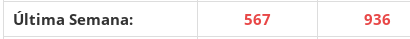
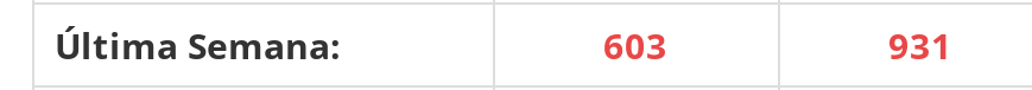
[243,9,270,29] 567 -> [603,21,667,68] 603
[363,9,390,29] 936 -> [888,21,952,68] 931

